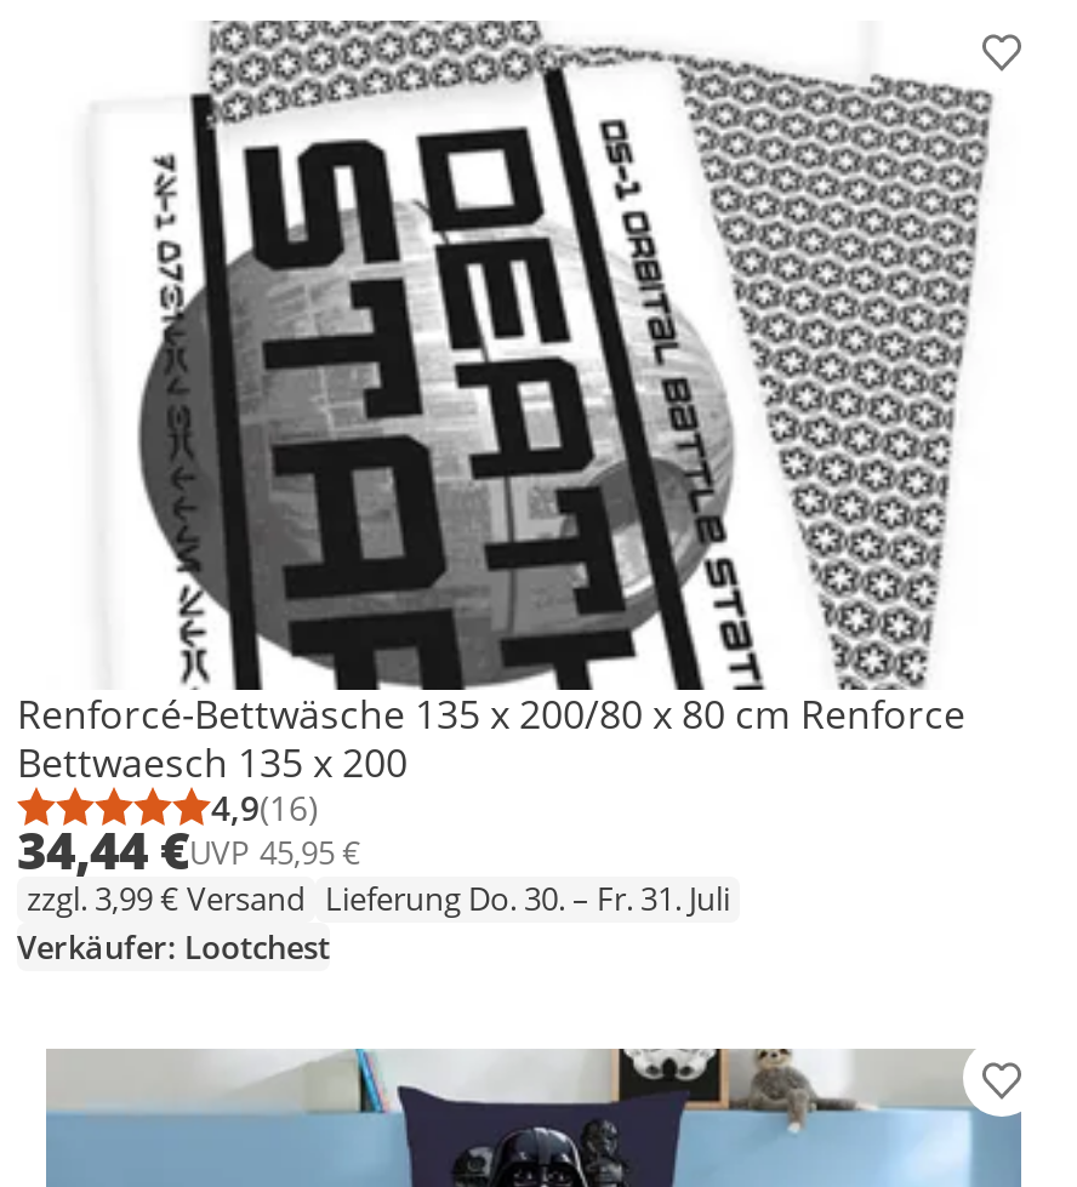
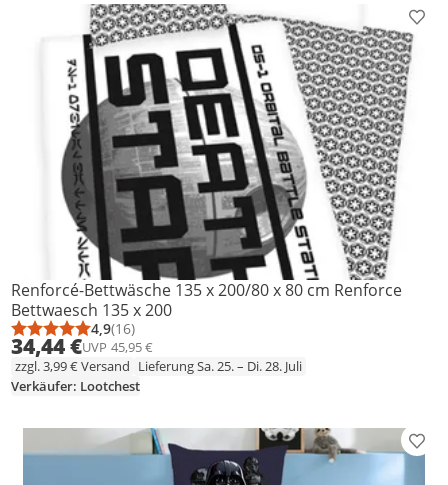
[27,877,730,920] zzgl. 3,99 € Versand Lieferung Do. 30. – Fr. 31. Juli -> [15,357,302,375] zzgl. 3,99 € Versand Lieferung Sa. 25. – Di. 28. Juli

